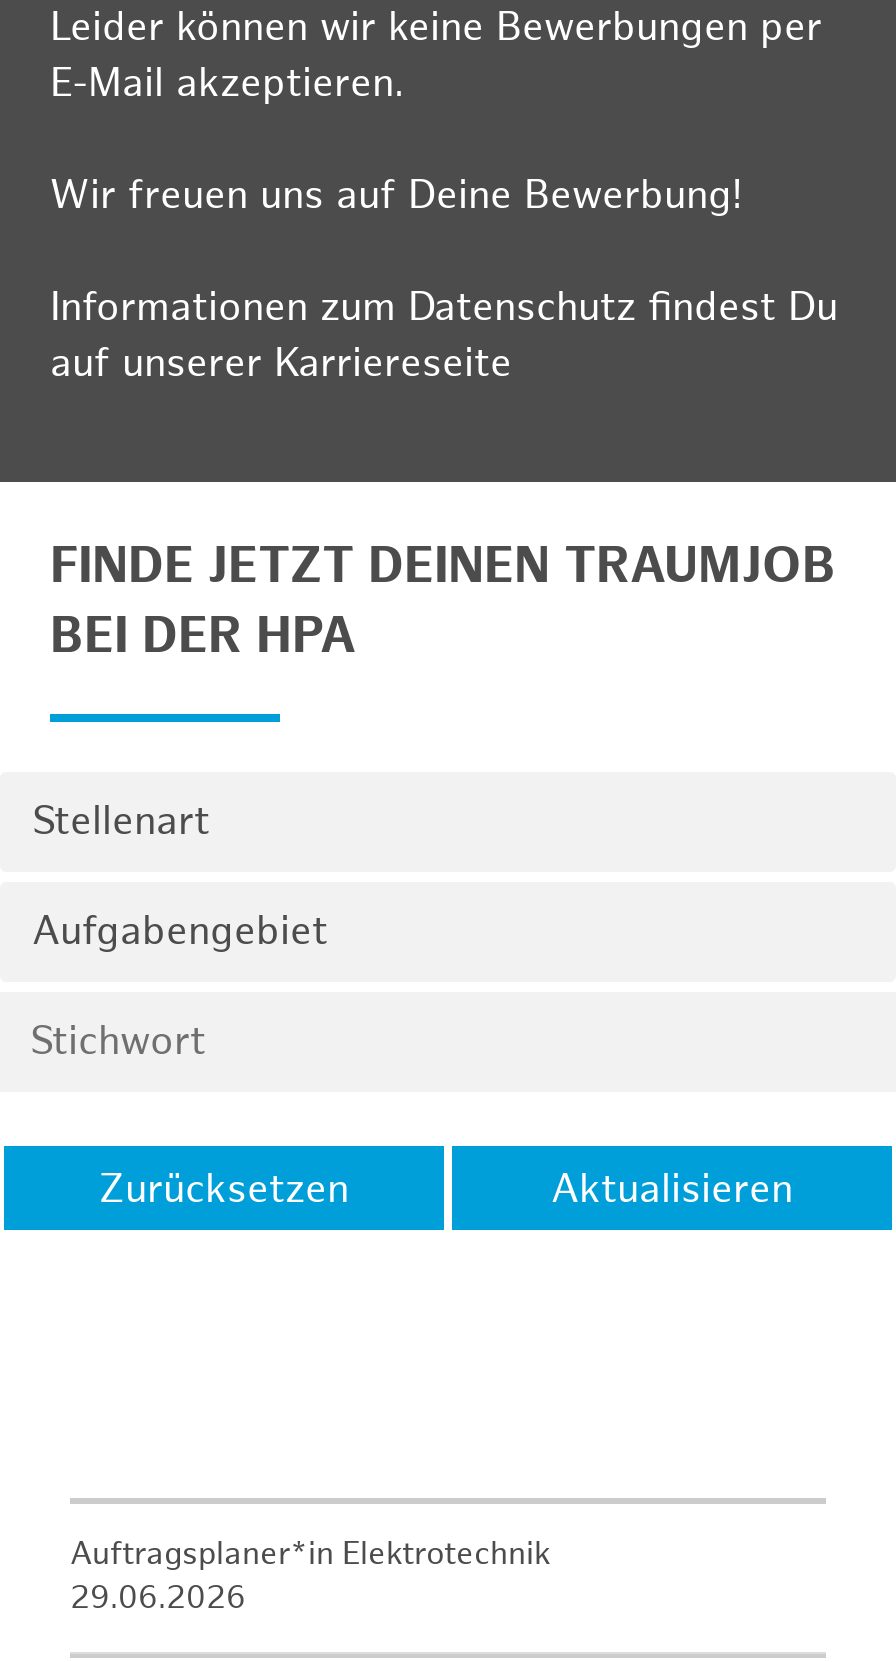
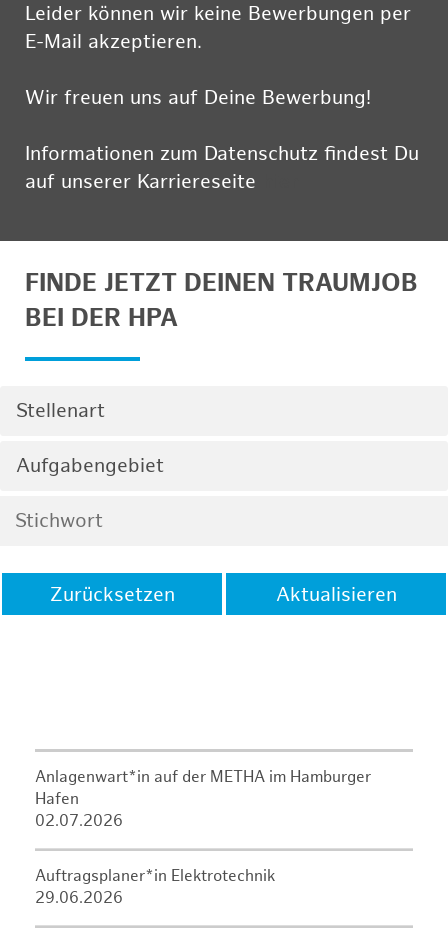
none -> [35,768,371,831] Anlagenwart*in auf der METHA im Hamburger | Hafen | 02.07.2026

